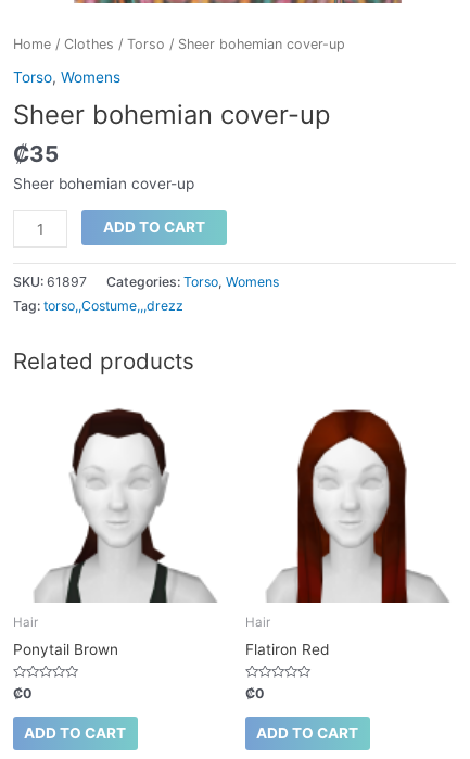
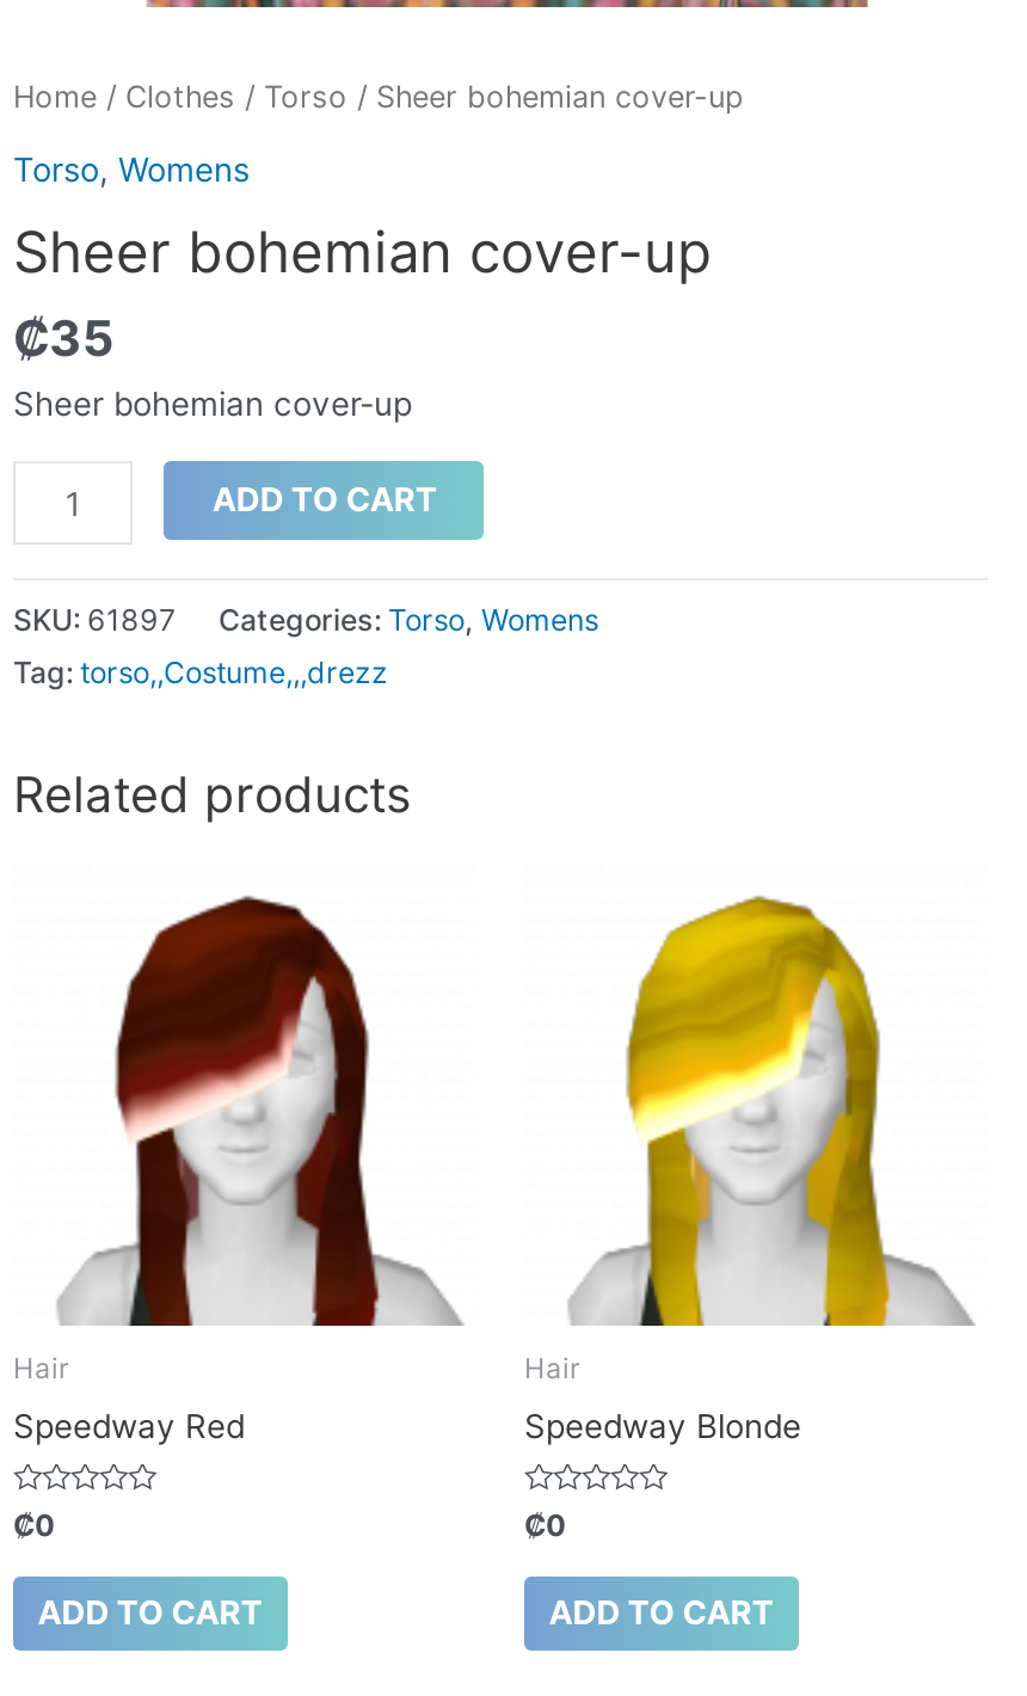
[13,412,179,657] [image] | Ponytail Brown -> [13,908,381,1446] [image] | Speedway Red
[245,408,411,657] [image] | Flatiron Red -> [524,893,892,1446] [image] | Speedway Blonde

